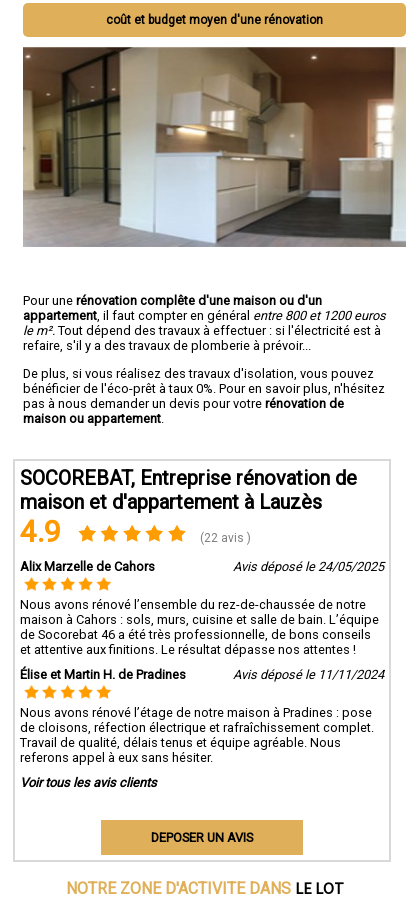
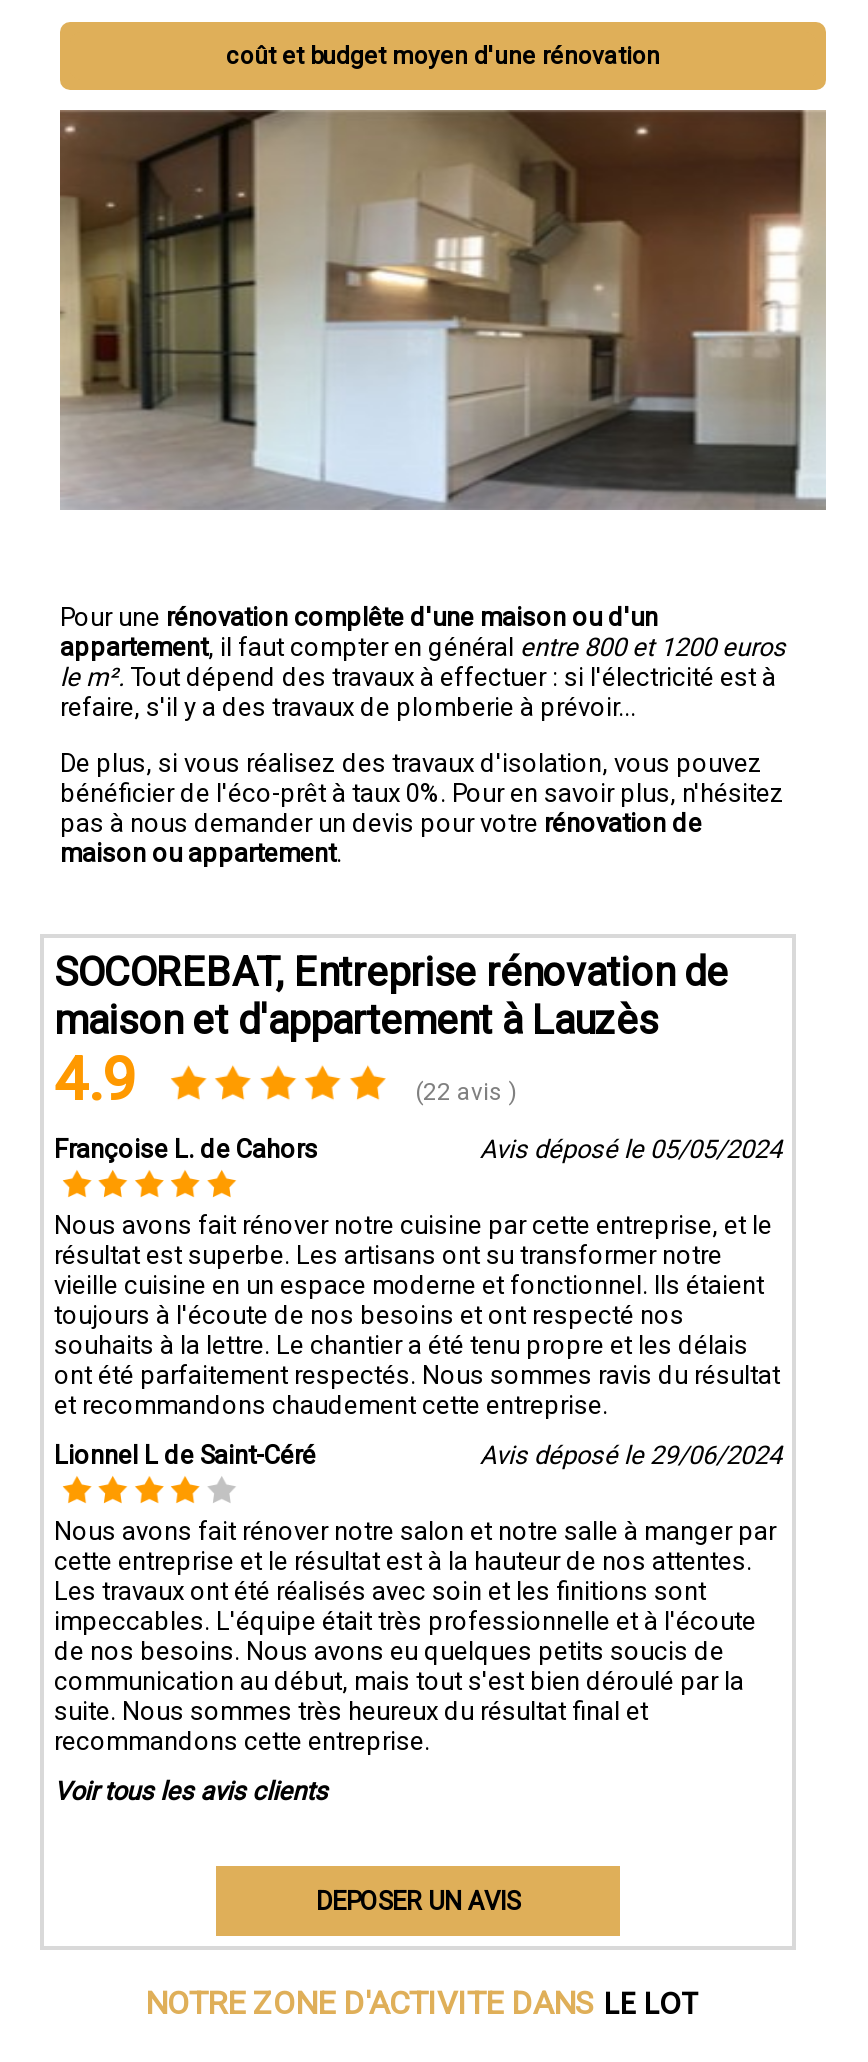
[20,558,384,573] Alix Marzelle de Cahors | Avis déposé le 24/05/2025 -> [54,1133,782,1163] Françoise L. de Cahors | Avis déposé le 05/05/2024
[20,596,379,656] Nous avons rénové l’ensemble du rez-de-chaussée de notre | maison à Cahors : sols, murs, cuisine et salle de bain. L’équipe | de Socorebat 46 a été très professionnelle, de bons conseils | et attentive aux finitions. Le résultat dépasse nos attentes ! -> [54,1209,780,1419] Nous avons fait rénover notre cuisine par cette entreprise, et le | résultat est superbe. Les artisans ont su transformer notre | vieille cuisine en un espace moderne et fonctionnel. Ils étaient | toujours à l'écoute de nos besoins et ont respecté nos | souhaits à la lettre. Le chantier a été tenu propre et les délais | ont été parfaitement respectés. Nous sommes ravis du résultat | et recommandons chaudement cette entreprise.
[20,666,384,681] Élise et Martin H. de Pradines | Avis déposé le 11/11/2024 -> [54,1439,782,1469] Lionnel L de Saint-Céré | Avis déposé le 29/06/2024
[20,704,374,764] Nous avons rénové l’étage de notre maison à Pradines : pose | de cloisons, réfection électrique et rafraîchissement complet. | Travail de qualité, délais tenus et équipe agréable. Nous | referons appel à eux sans hésiter. -> [54,1515,776,1755] Nous avons fait rénover notre salon et notre salle à manger par | cette entreprise et le résultat est à la hauteur de nos attentes. | Les travaux ont été réalisés avec soin et les finitions sont | impeccables. L'équipe était très professionnelle et à l'écoute | de nos besoins. Nous avons eu quelques petits soucis de | communication au début, mais tout s'est bien déroulé par la | suite. Nous sommes très heureux du résultat final et | recommandons cette entreprise.

